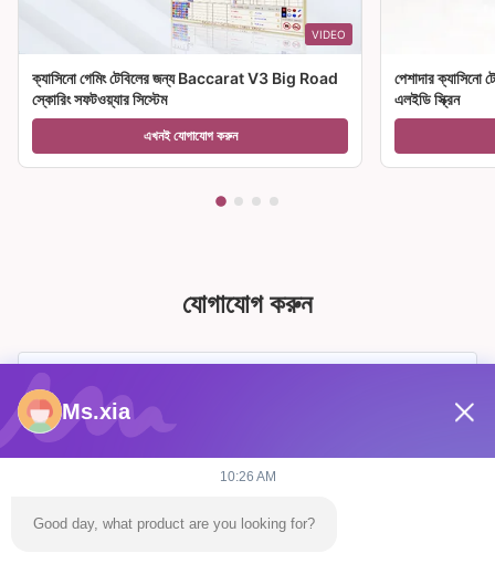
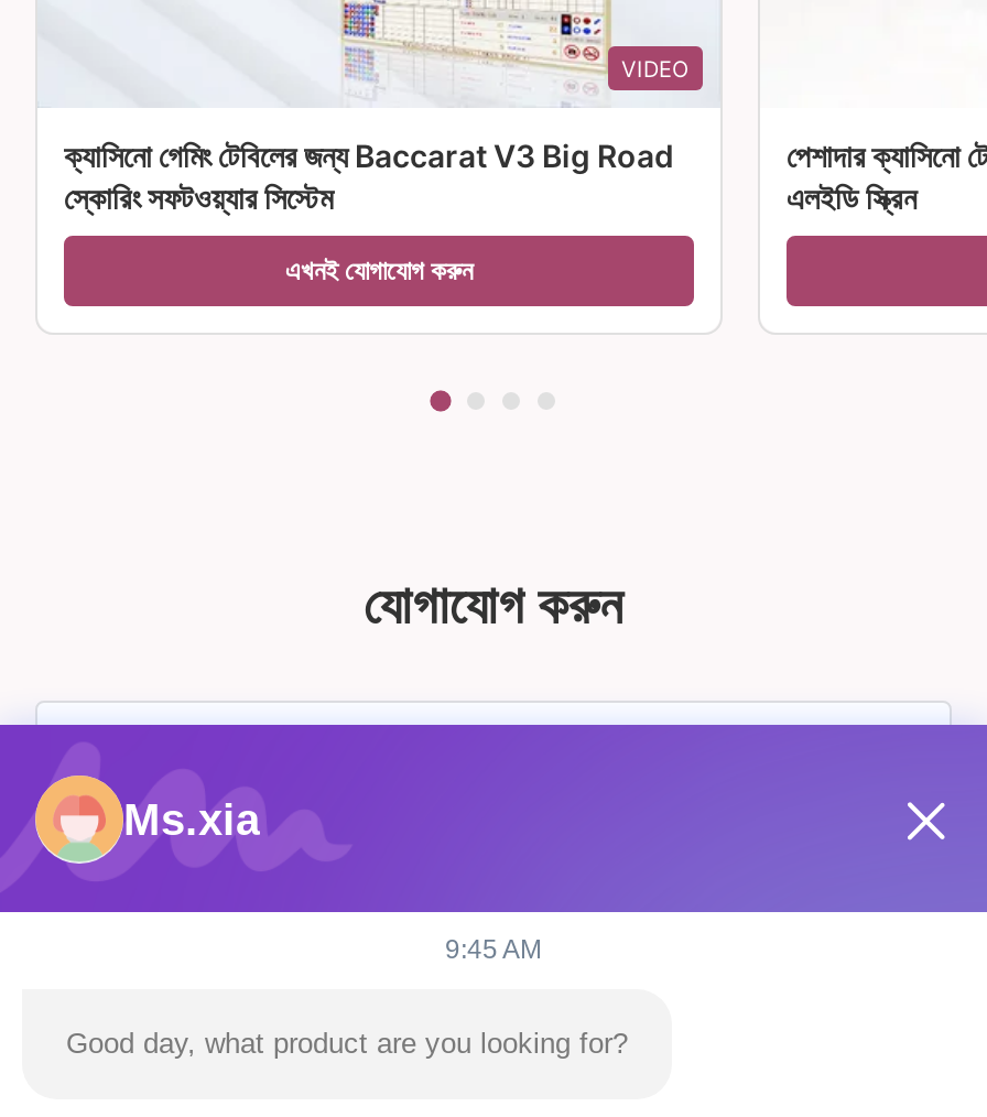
[219,469,276,484] 10:26 AM -> [445,934,542,965] 9:45 AM

